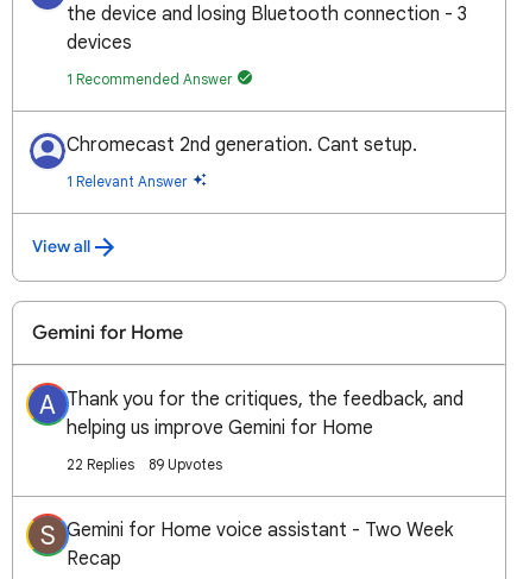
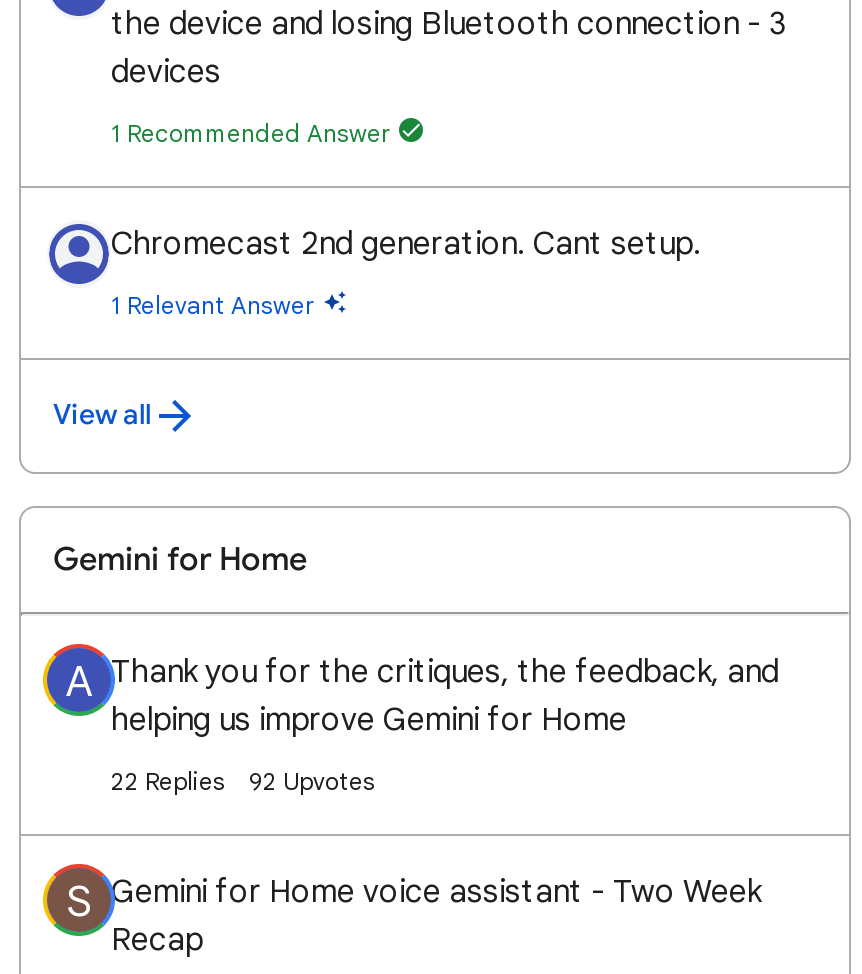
[67,455,222,473] 22 Replies 89 Upvotes -> [111,766,375,796] 22 Replies 92 Upvotes

